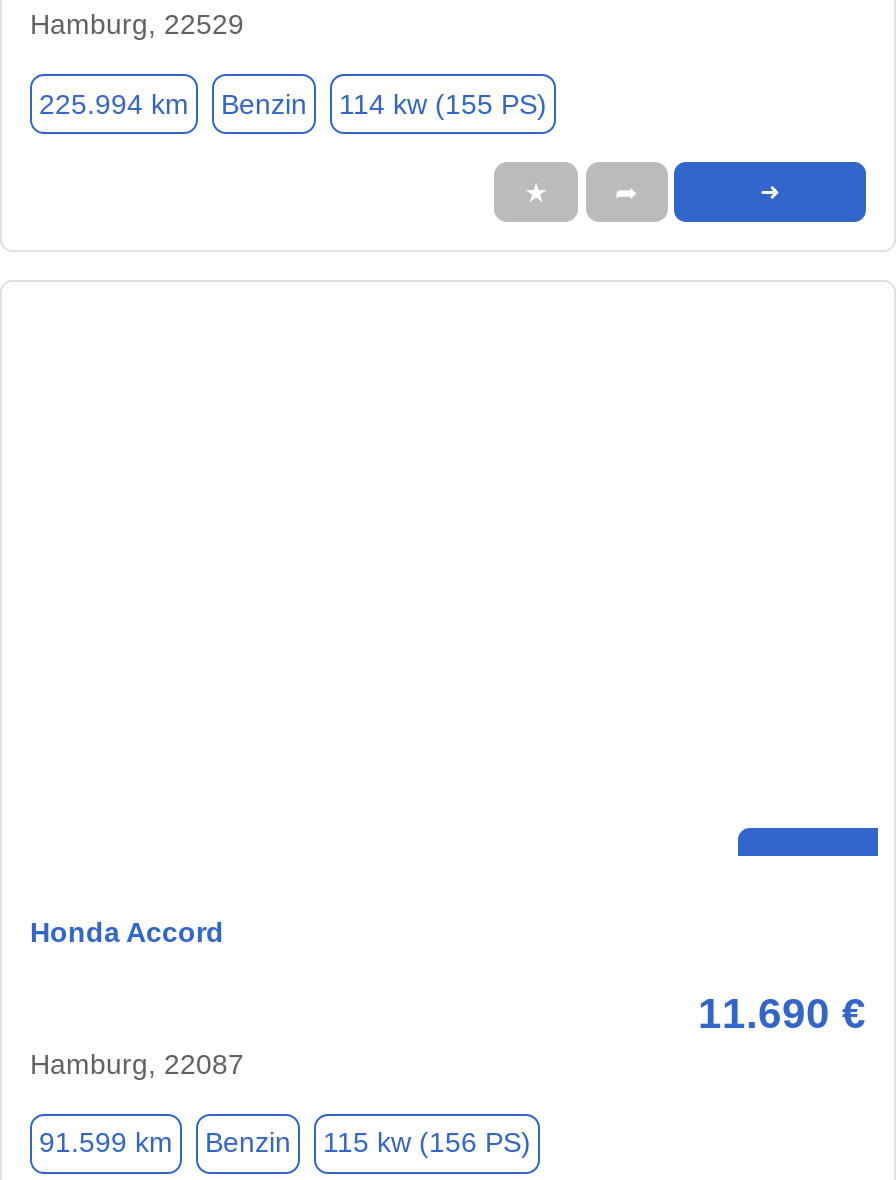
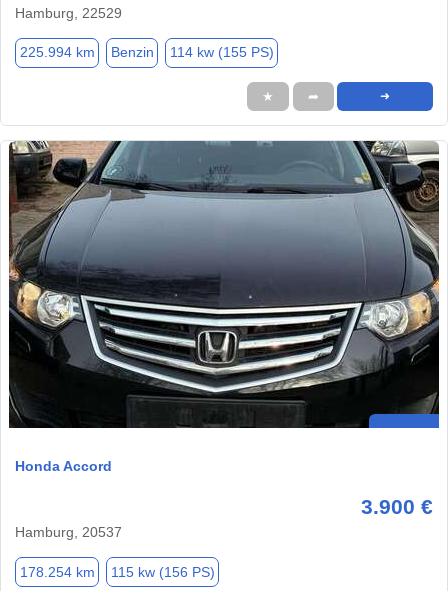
none -> [8,140,440,429] [image]
[30,990,866,1080] 11.690 € | Hamburg, 22087 -> [15,495,433,540] 3.900 € | Hamburg, 20537
[39,1127,291,1159] 91.599 km | Benzin -> [19,564,94,580] 178.254 km

